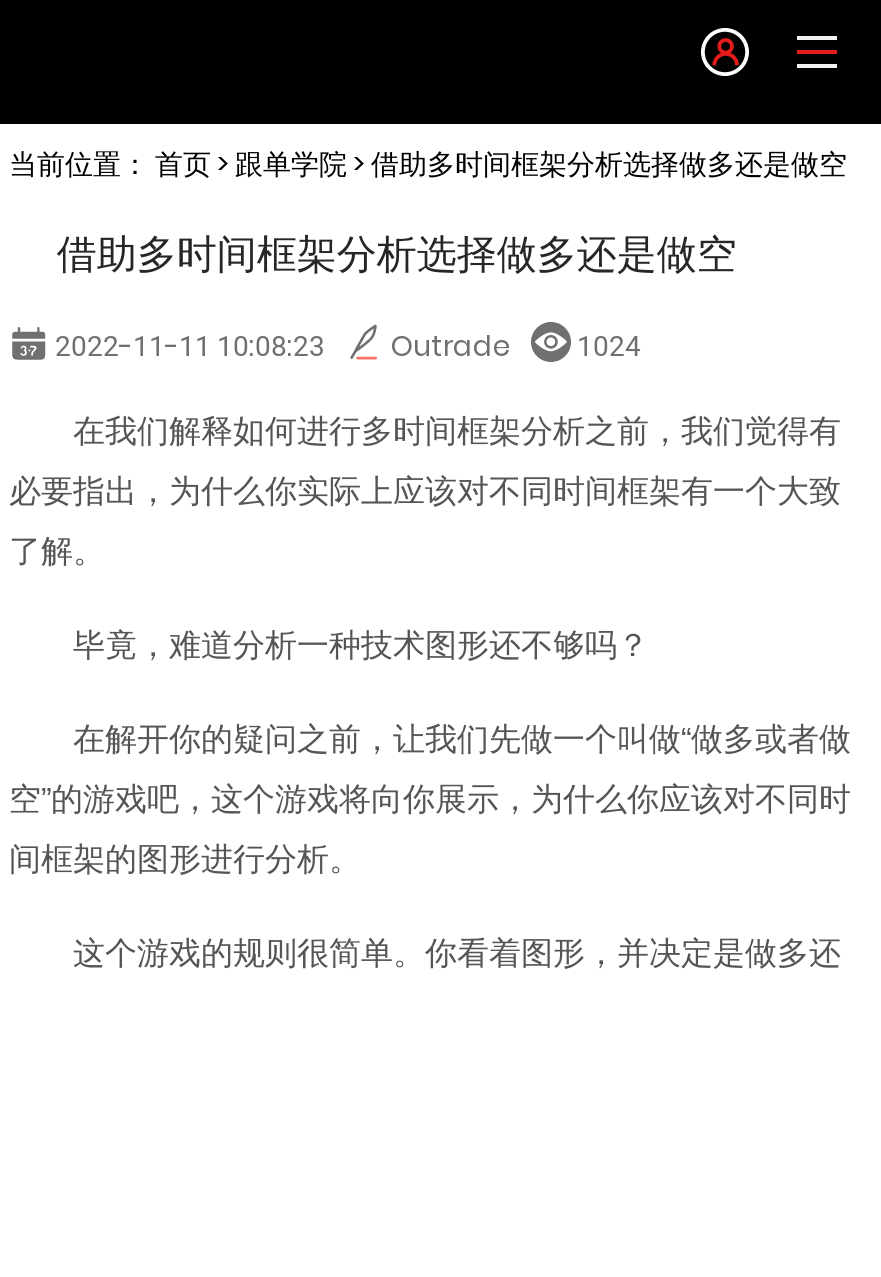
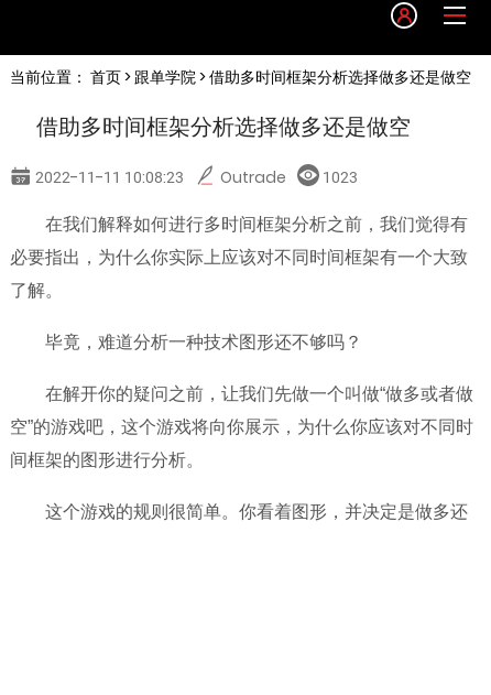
[55,326,641,366] 2022-11-11 10:08:23 Outrade 1024 -> [35,166,358,188] 2022-11-11 10:08:23 Outrade 1023

